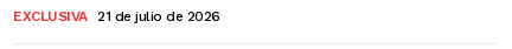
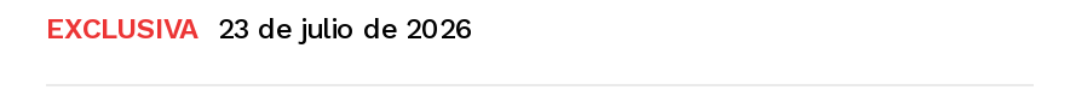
[13,8,220,24] EXCLUSIVA 21 de julio de 2026 -> [46,12,473,46] EXCLUSIVA 23 de julio de 2026

